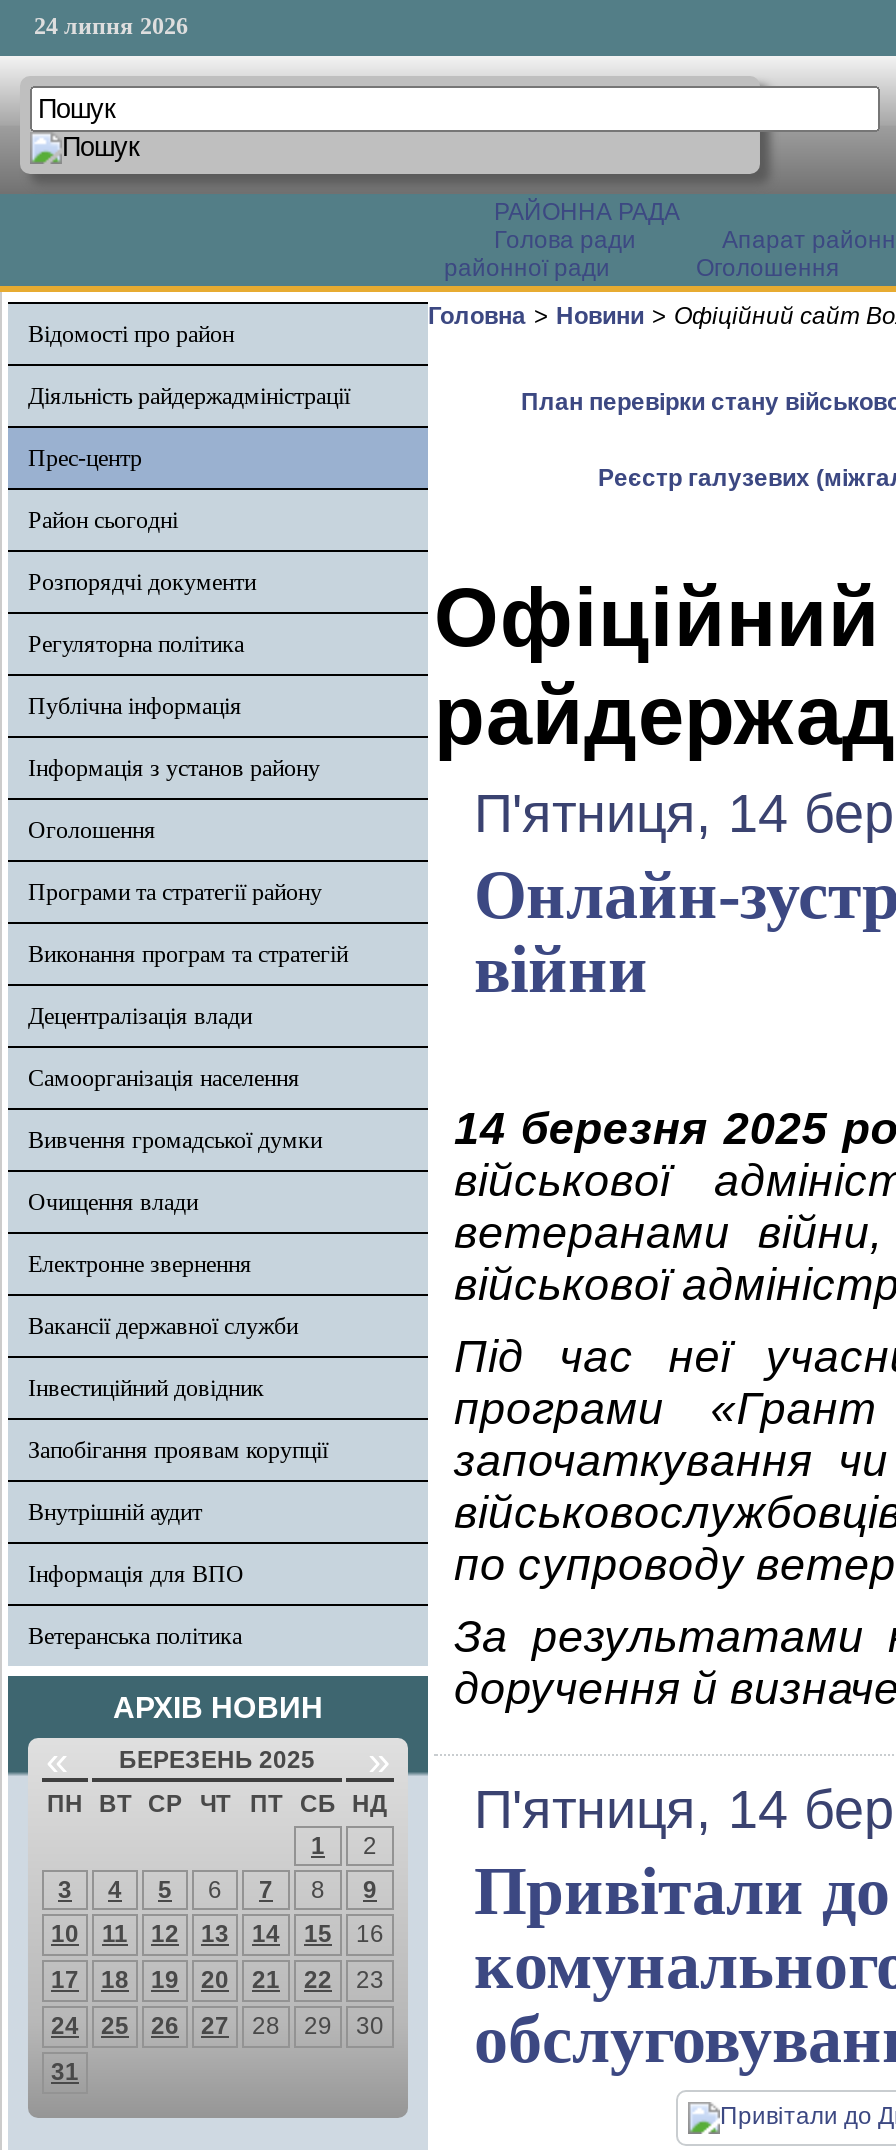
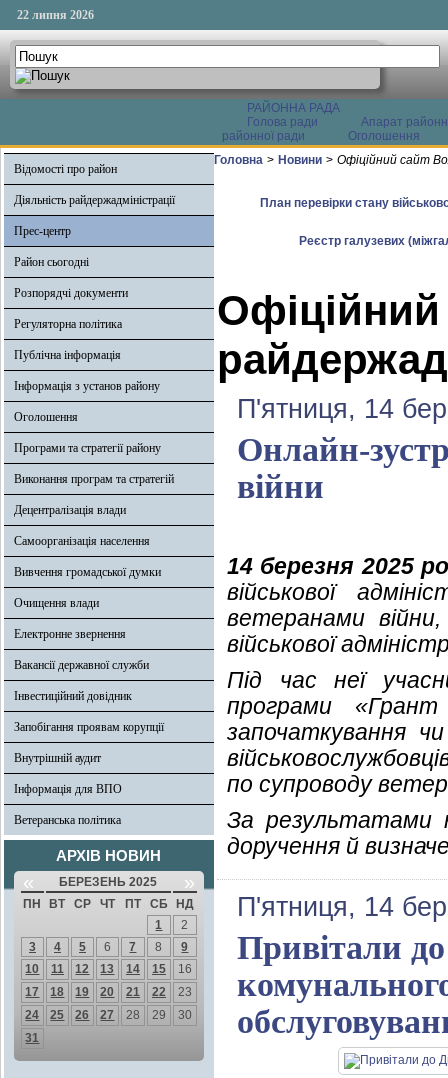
[34,12,188,40] 24 липня 2026 -> [17,8,94,22] 22 липня 2026

